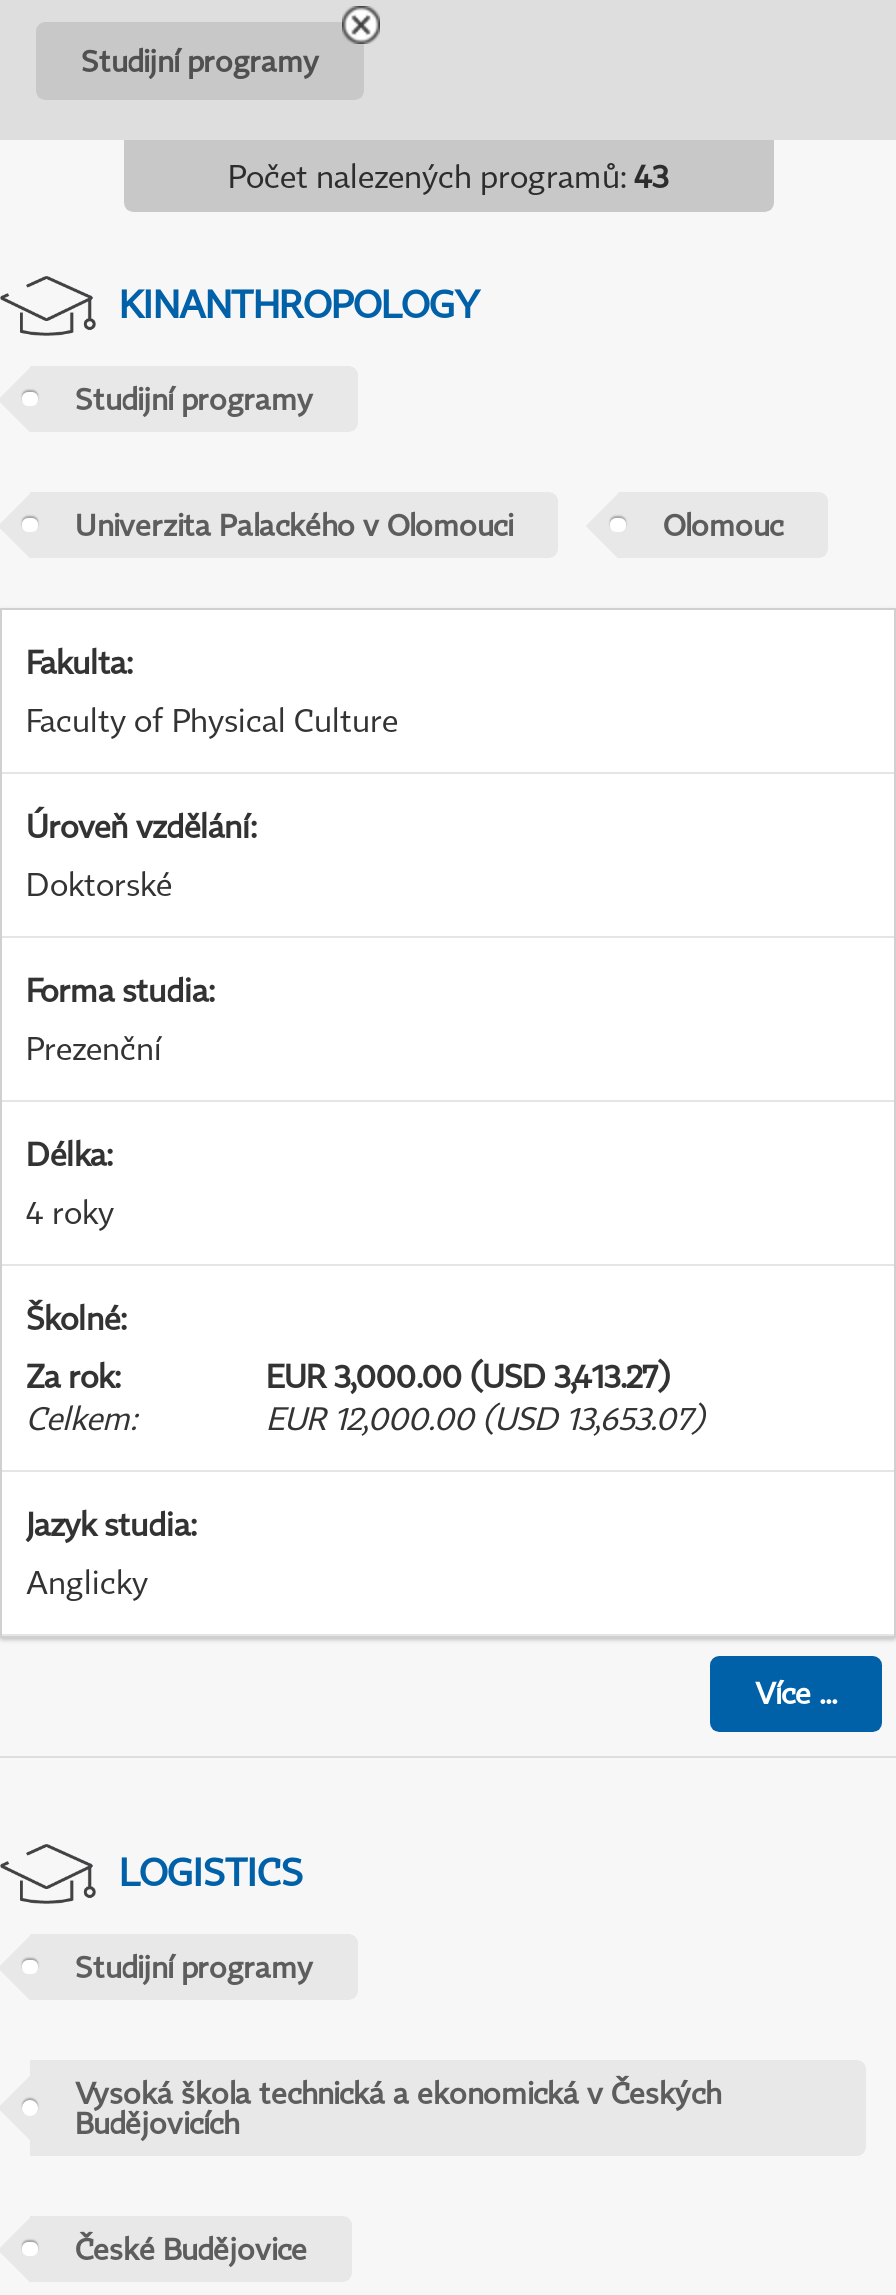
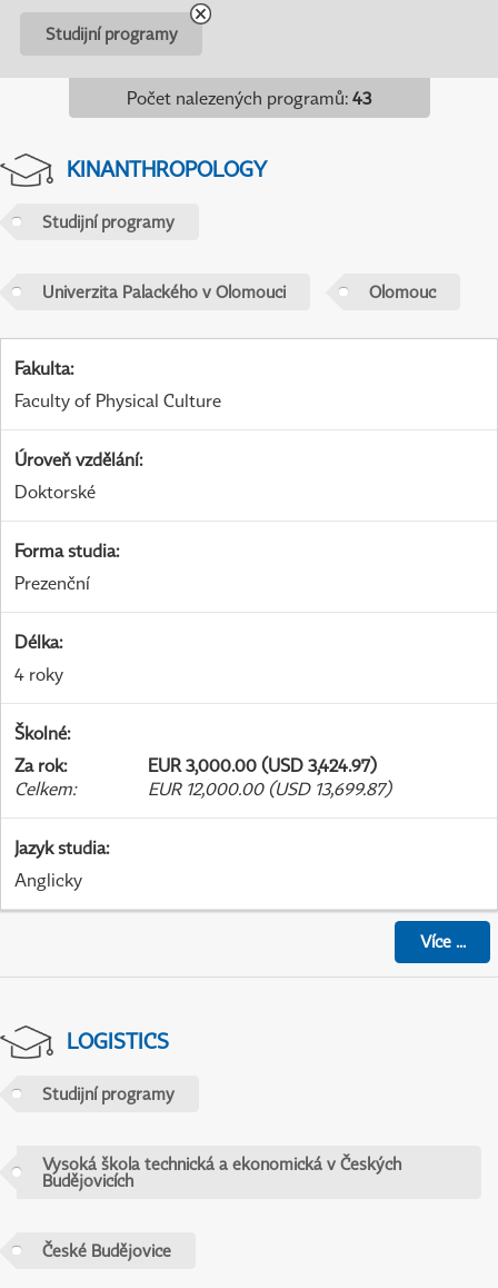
[266,1355,670,1395] EUR 3,000.00 (USD 3,413.27) -> [148,754,377,776] EUR 3,000.00 (USD 3,424.97)
[266,1397,704,1437] EUR 12,000.00 (USD 13,653.07) -> [148,777,391,799] EUR 12,000.00 (USD 13,699.87)

